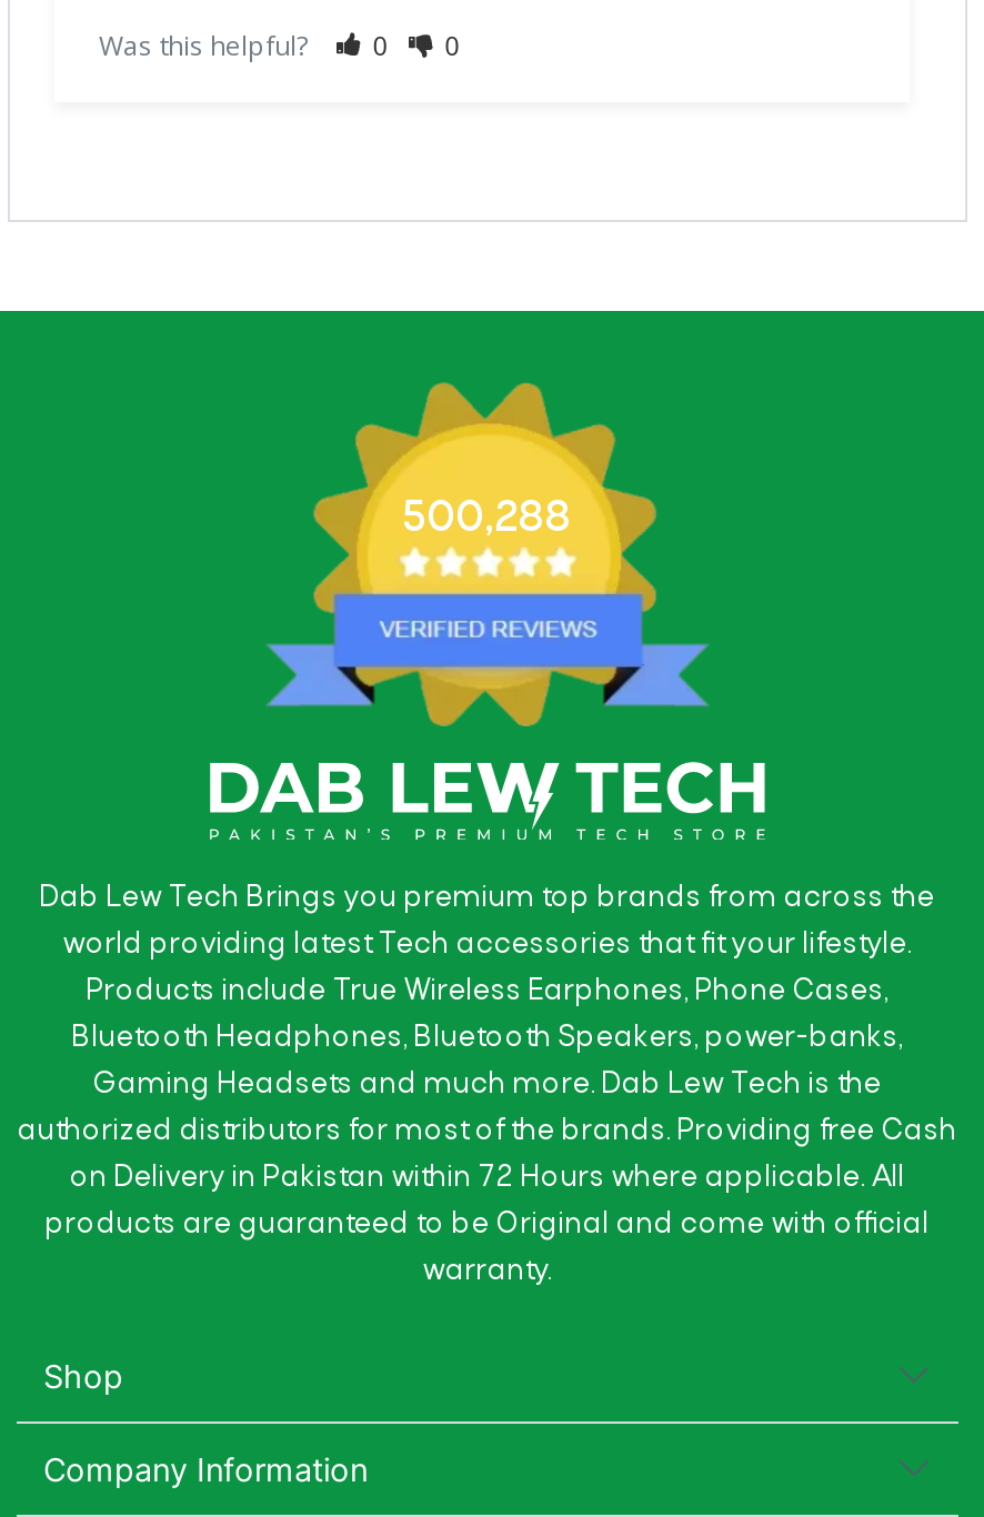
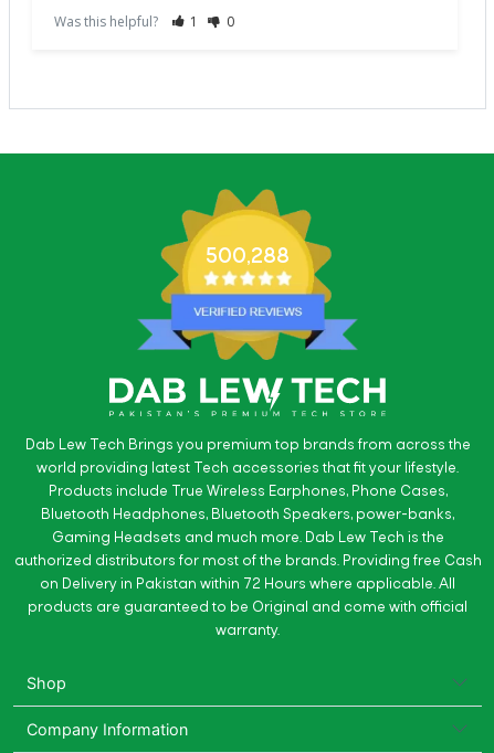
[99,28,460,65] Was this helpful? 0 0 -> [54,13,234,31] Was this helpful? 1 0

